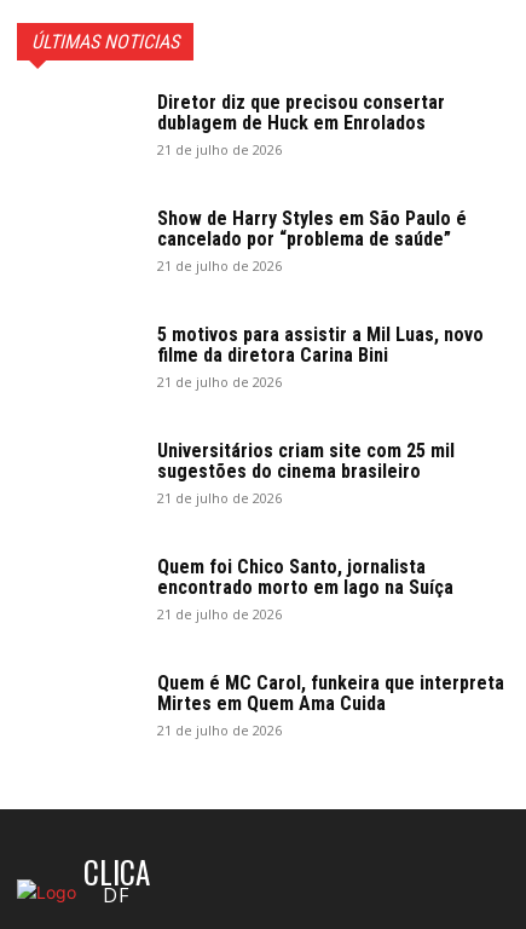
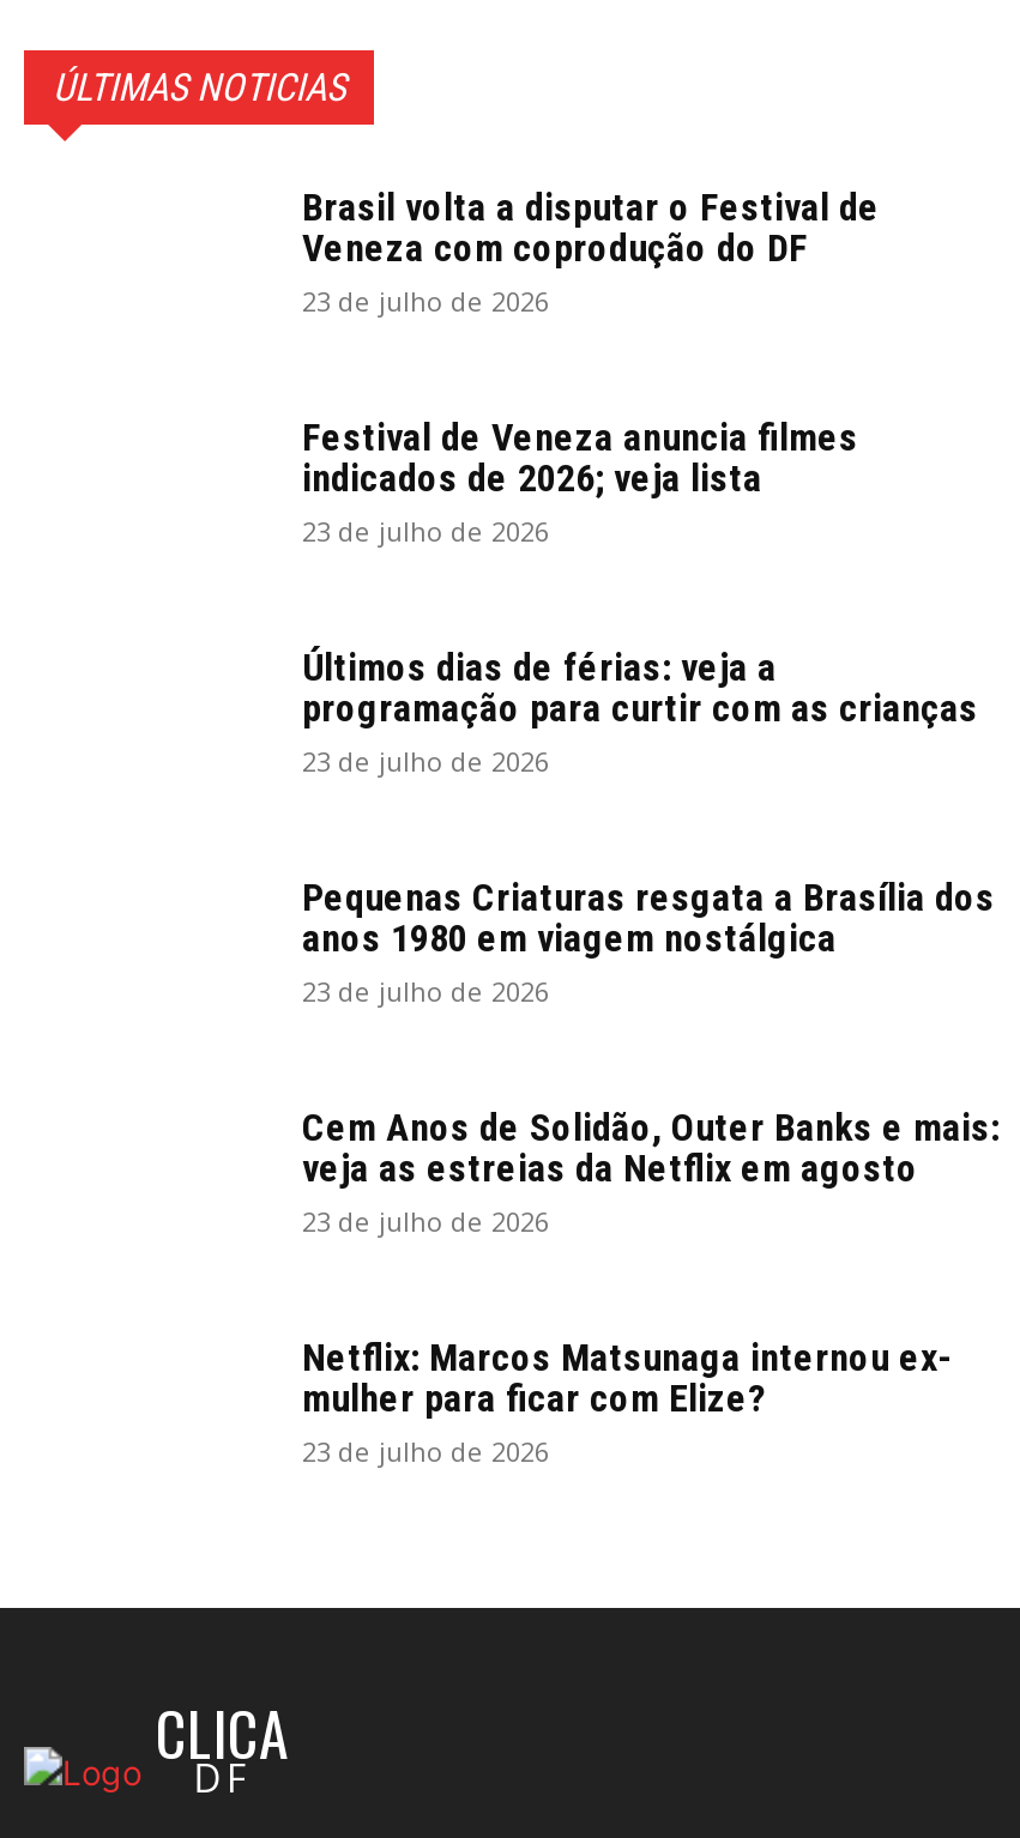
[157,91,445,159] Diretor diz que precisou consertar | dublagem de Huck em Enrolados | 21 de julho de 2026 -> [302,186,880,320] Brasil volta a disputar o Festival de | Veneza com coprodução do DF | 23 de julho de 2026
[157,207,467,275] Show de Harry Styles em São Paulo é | cancelado por “problema de saúde” | 21 de julho de 2026 -> [302,416,858,550] Festival de Veneza anuncia filmes | indicados de 2026; veja lista | 23 de julho de 2026
[157,324,484,391] 5 motivos para assistir a Mil Luas, novo | filme da diretora Carina Bini | 21 de julho de 2026 -> [302,646,978,780] Últimos dias de férias: veja a | programação para curtir com as crianças | 23 de julho de 2026
[157,440,455,507] Universitários criam site com 25 mil | sugestões do cinema brasileiro | 21 de julho de 2026 -> [302,876,995,1010] Pequenas Criaturas resgata a Brasília dos | anos 1980 em viagem nostálgica | 23 de julho de 2026
[157,556,453,624] Quem foi Chico Santo, jornalista | encontrado morto em lago na Suíça | 21 de julho de 2026 -> [302,1106,1000,1240] Cem Anos de Solidão, Outer Banks e mais: | veja as estreias da Netflix em agosto | 23 de julho de 2026
[157,672,504,740] Quem é MC Carol, funkeira que interpreta | Mirtes em Quem Ama Cuida | 21 de julho de 2026 -> [302,1336,952,1470] Netflix: Marcos Matsunaga internou ex- | mulher para ficar com Elize? | 23 de julho de 2026

